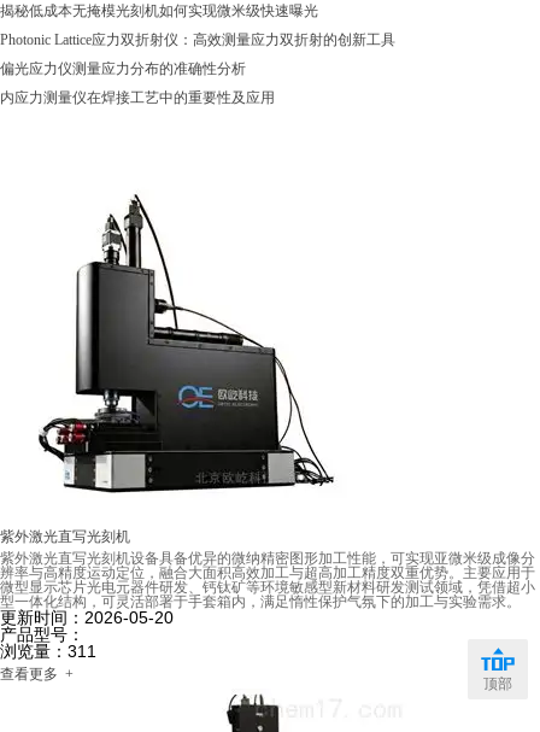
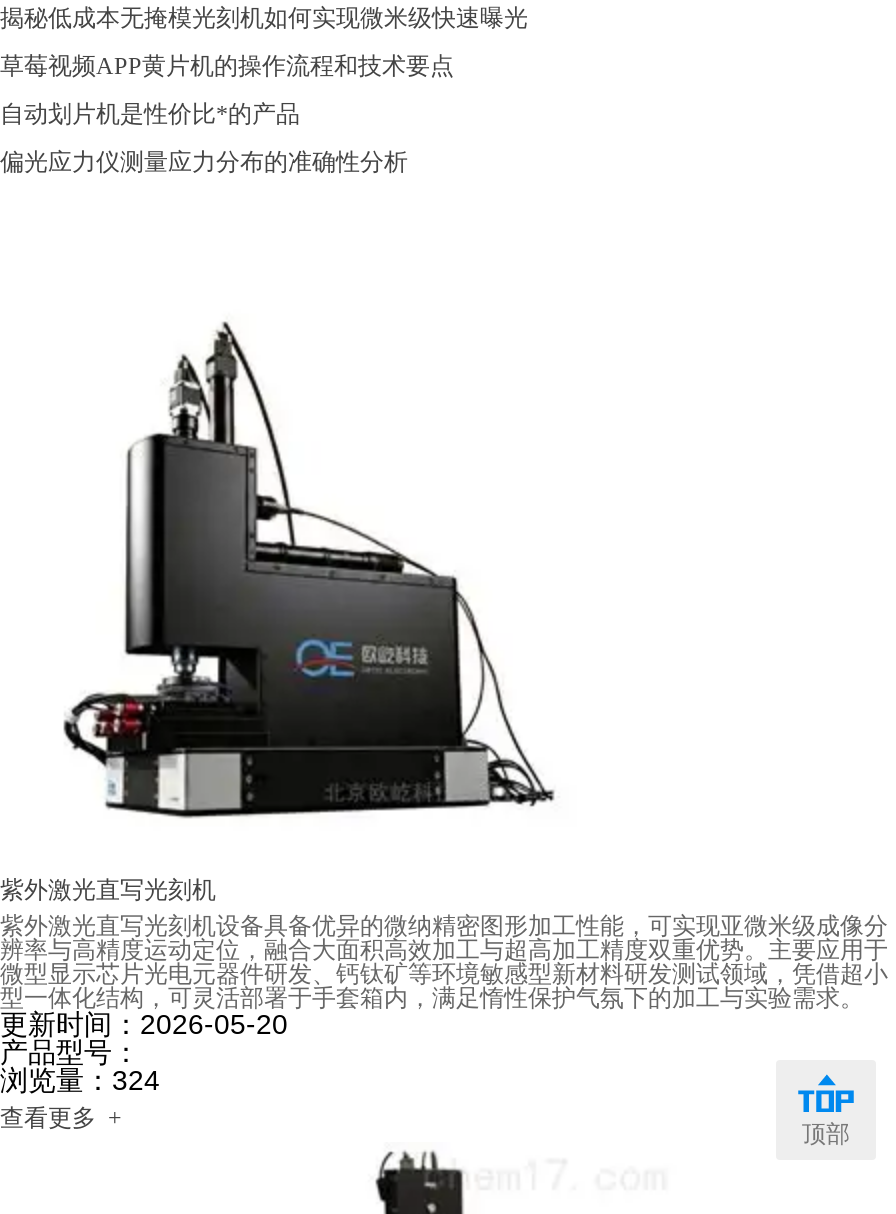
[0,31,395,48] Photonic Lattice应力双折射仪：高效测量应力双折射的创新工具 -> [0,52,454,128] 草莓视频APP黄片机的操作流程和技术要点 | 自动划片机是性价比*的产品
moved [0,60,246,77] -> [0,148,408,176]: 偏光应力仪测量应力分布的准确性分析
[0,89,275,106] 内应力测量仪在焊接工艺中的重要性及应用 -> none
[0,642,96,661] 浏览量：311 -> [0,1064,160,1096] 浏览量：324

